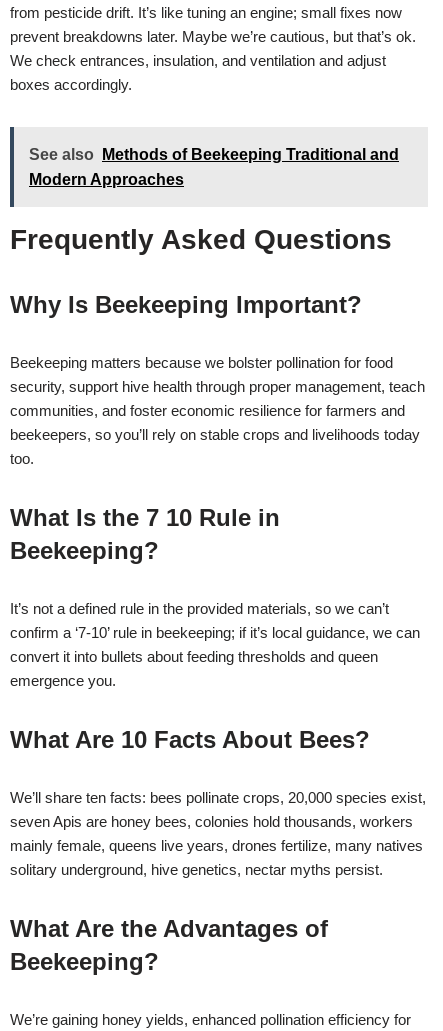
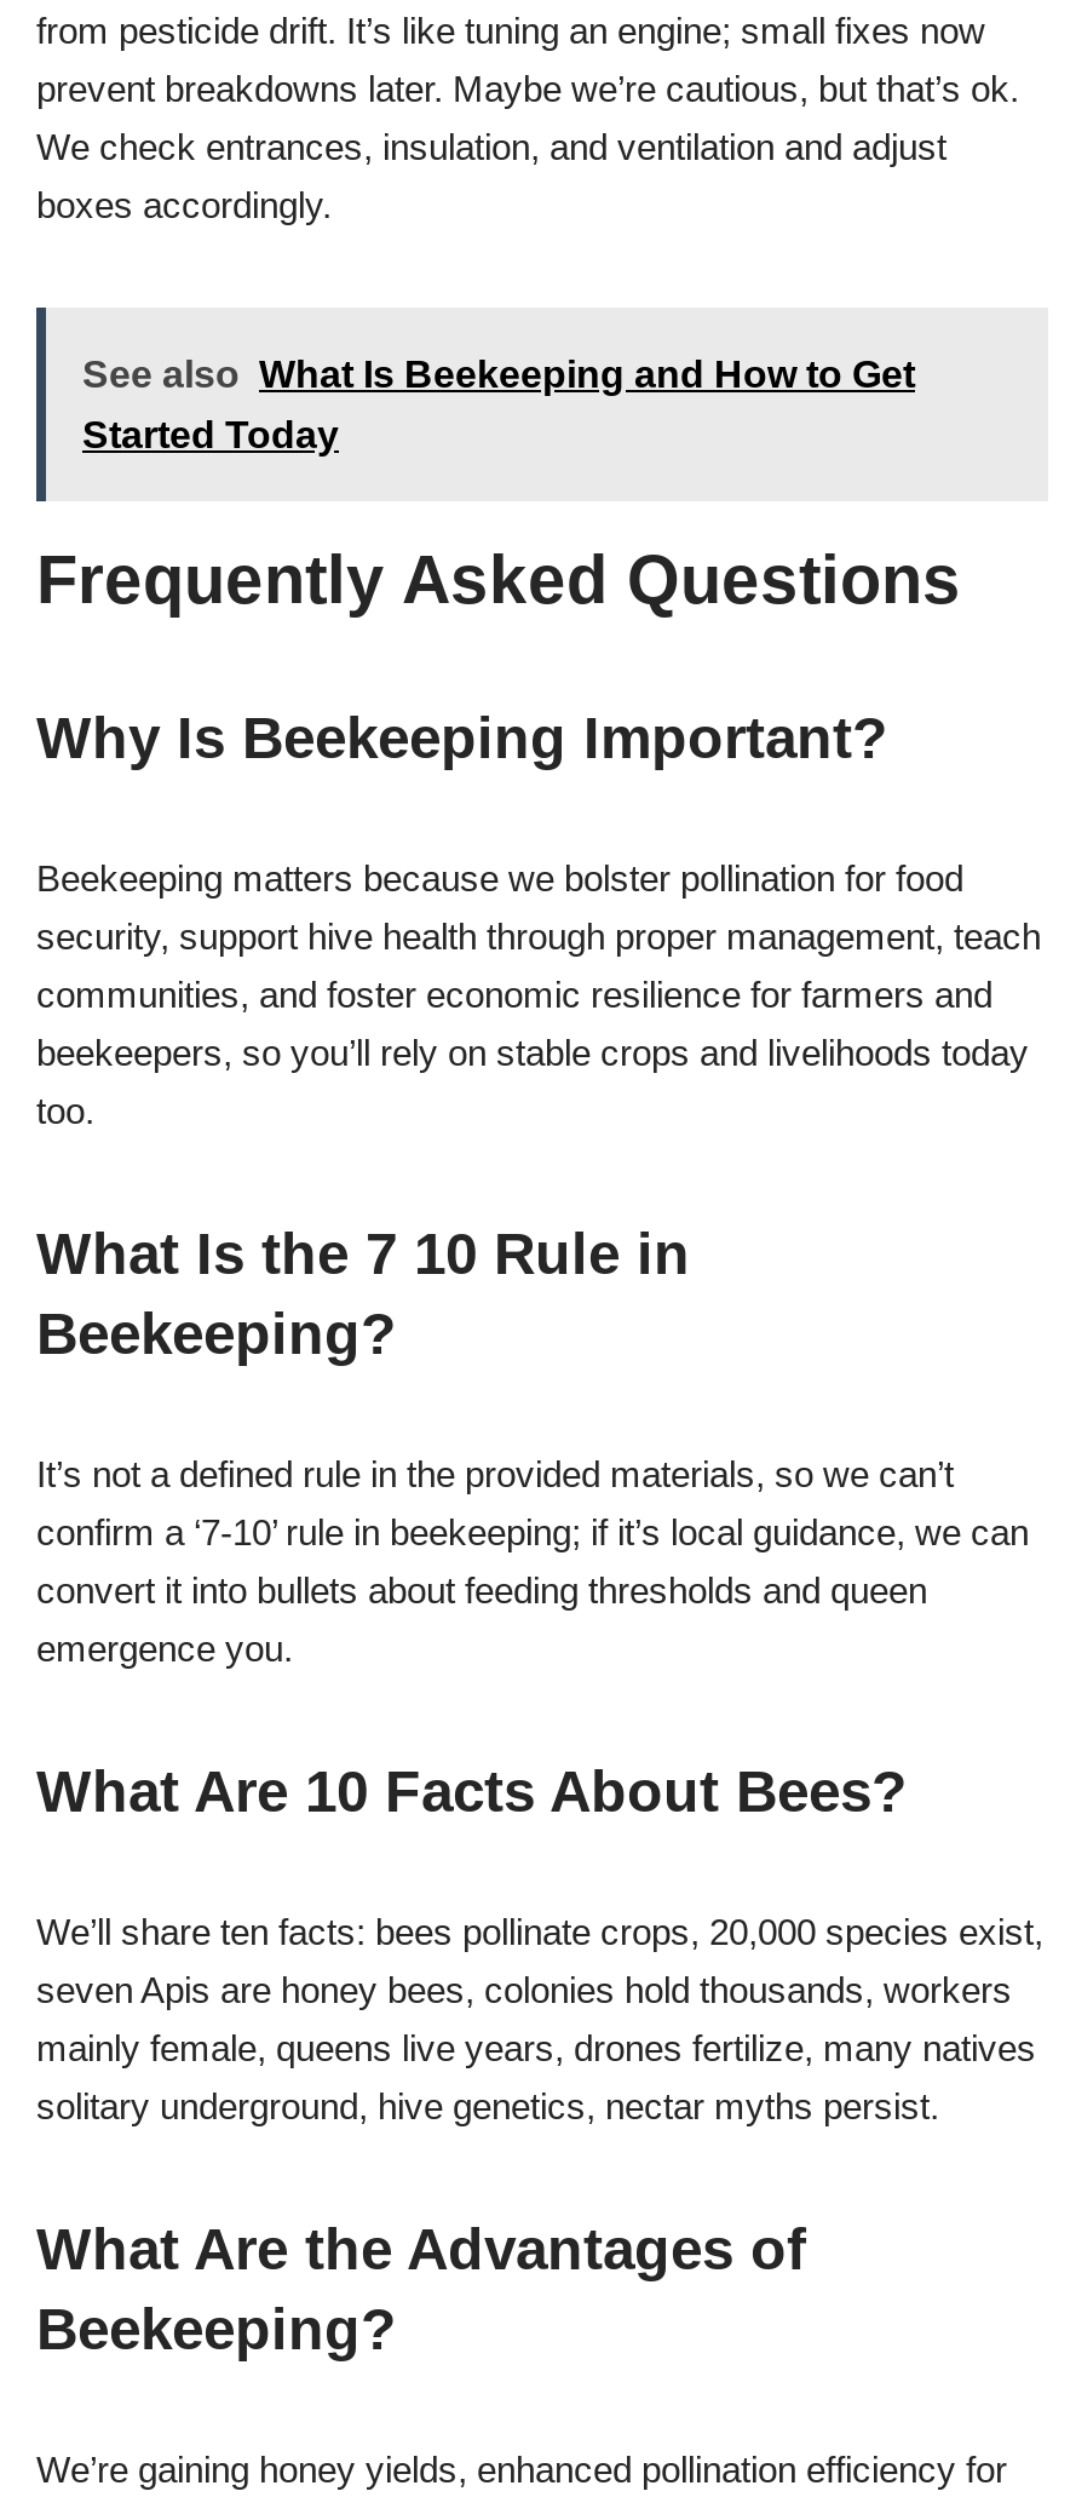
[29,146,399,163] See also Methods of Beekeeping Traditional and -> [82,353,915,394] See also What Is Beekeeping and How to Get
[29,171,184,188] Modern Approaches -> [82,413,339,454] Started Today

